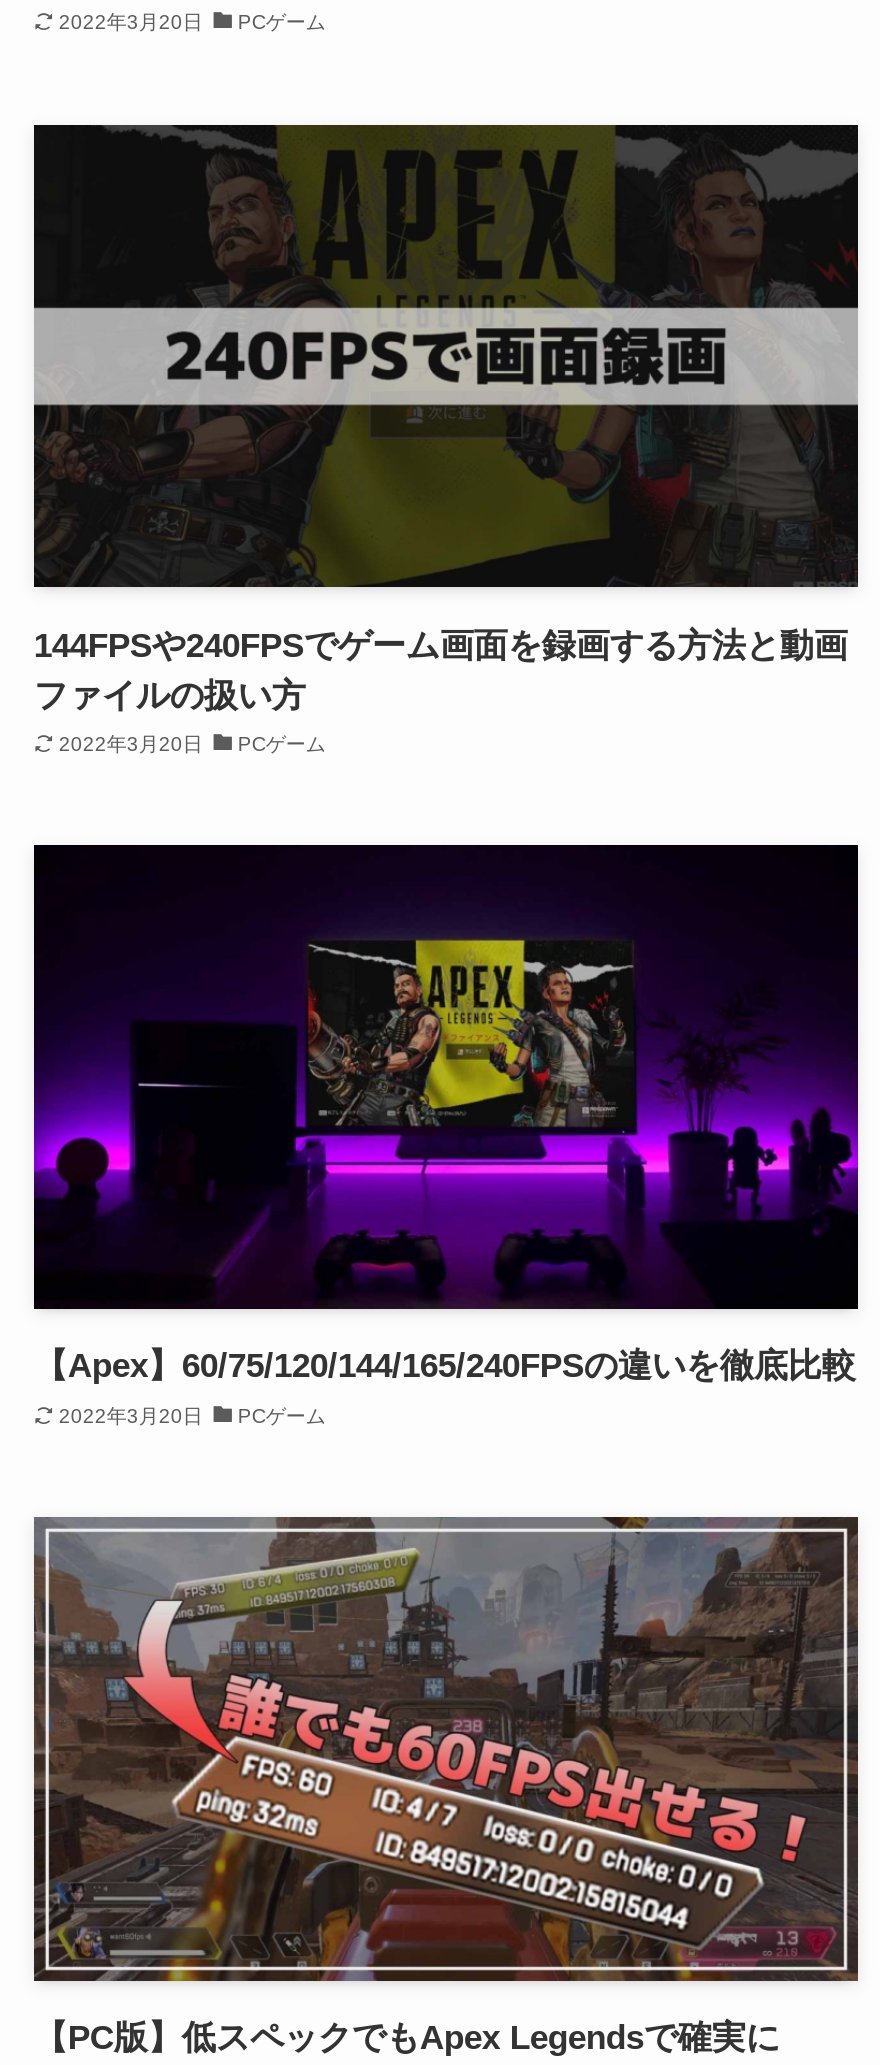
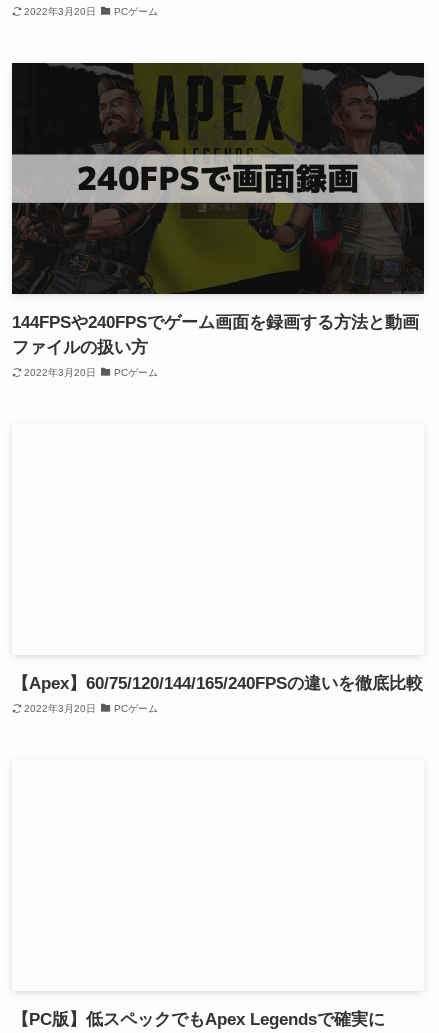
[32,843,860,1311] [image] -> none
[32,1515,860,1983] [image] -> none

